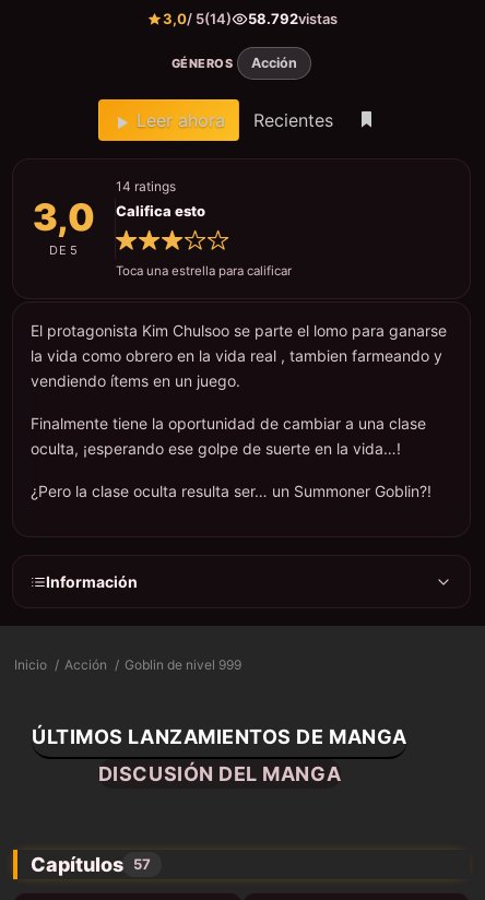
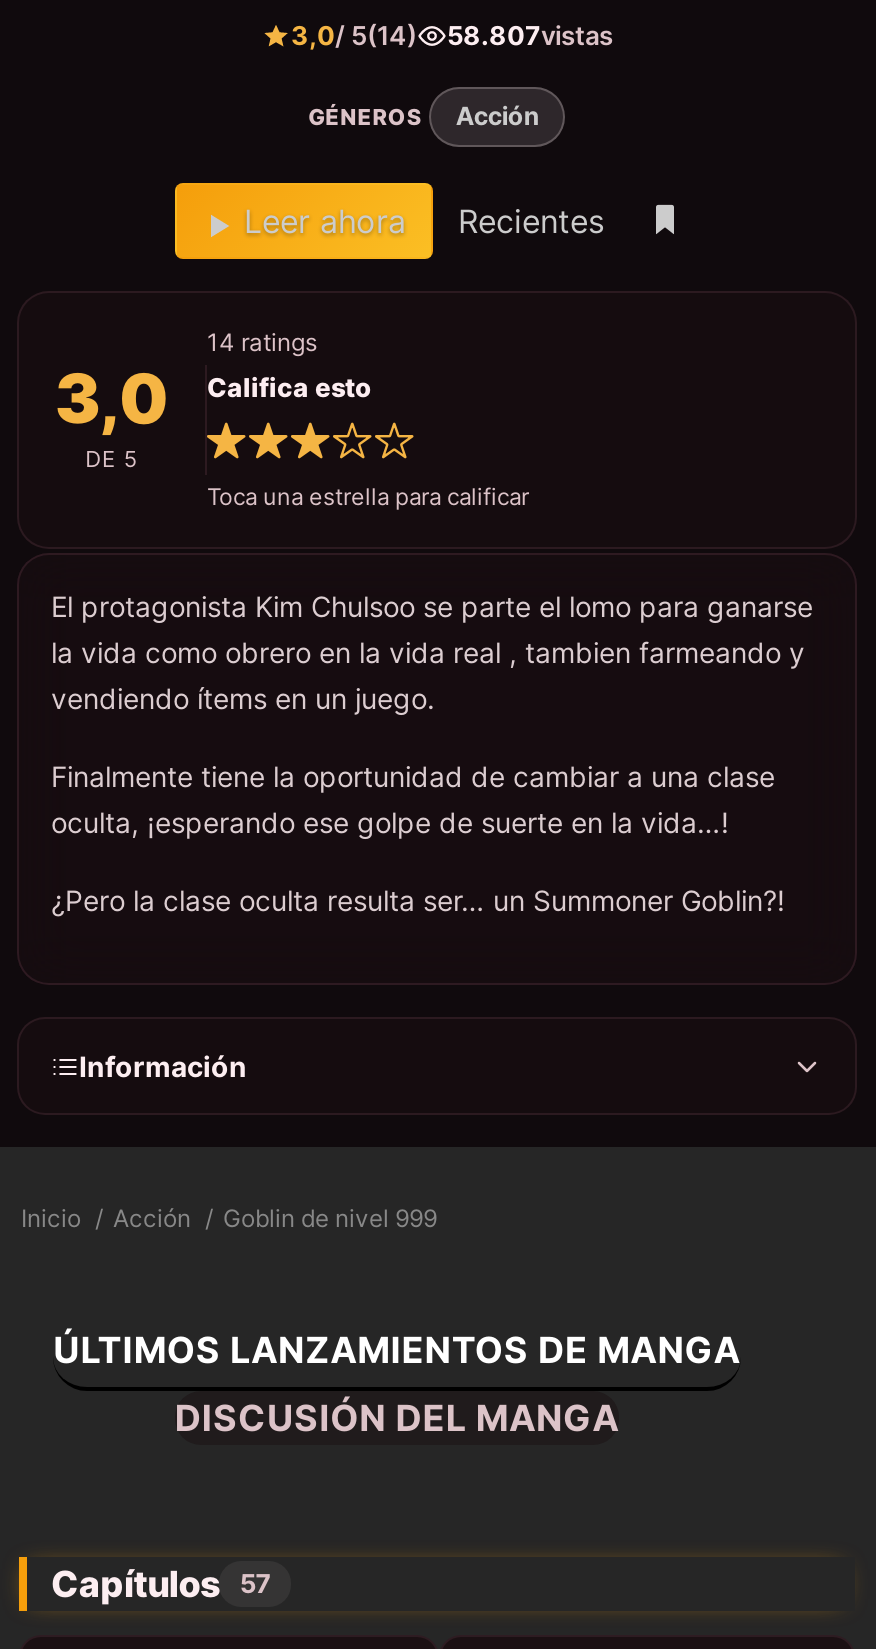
[162,10,337,28] 3,0/ 5(14) 58.792vistas -> [291,20,613,52] 3,0/ 5(14) 58.807vistas

